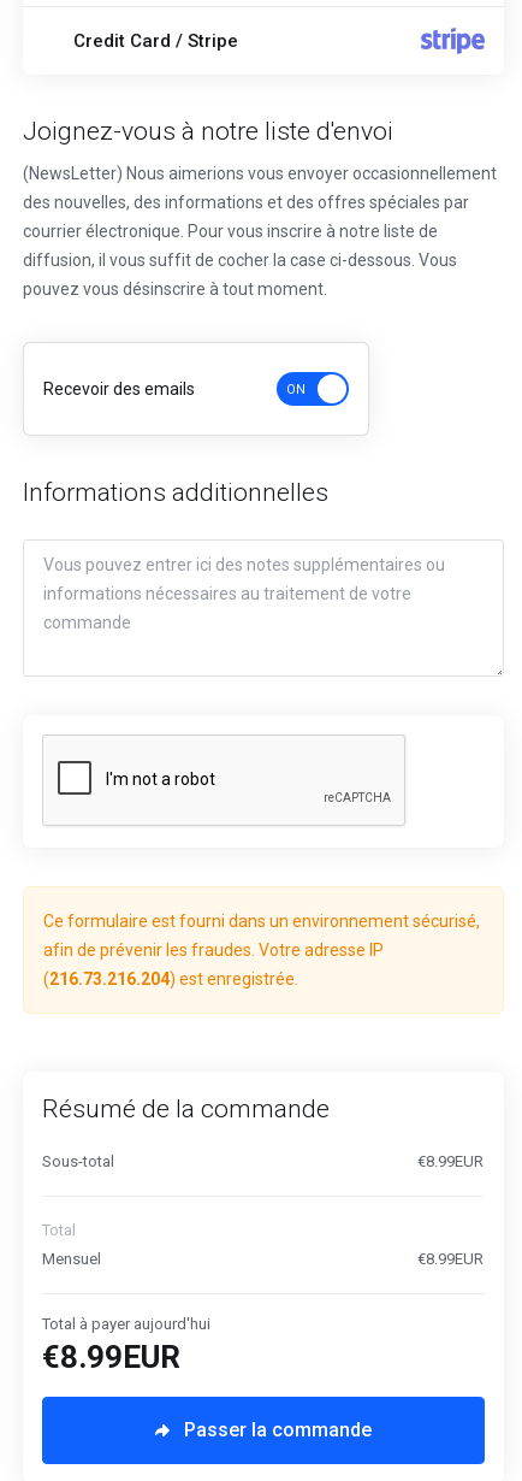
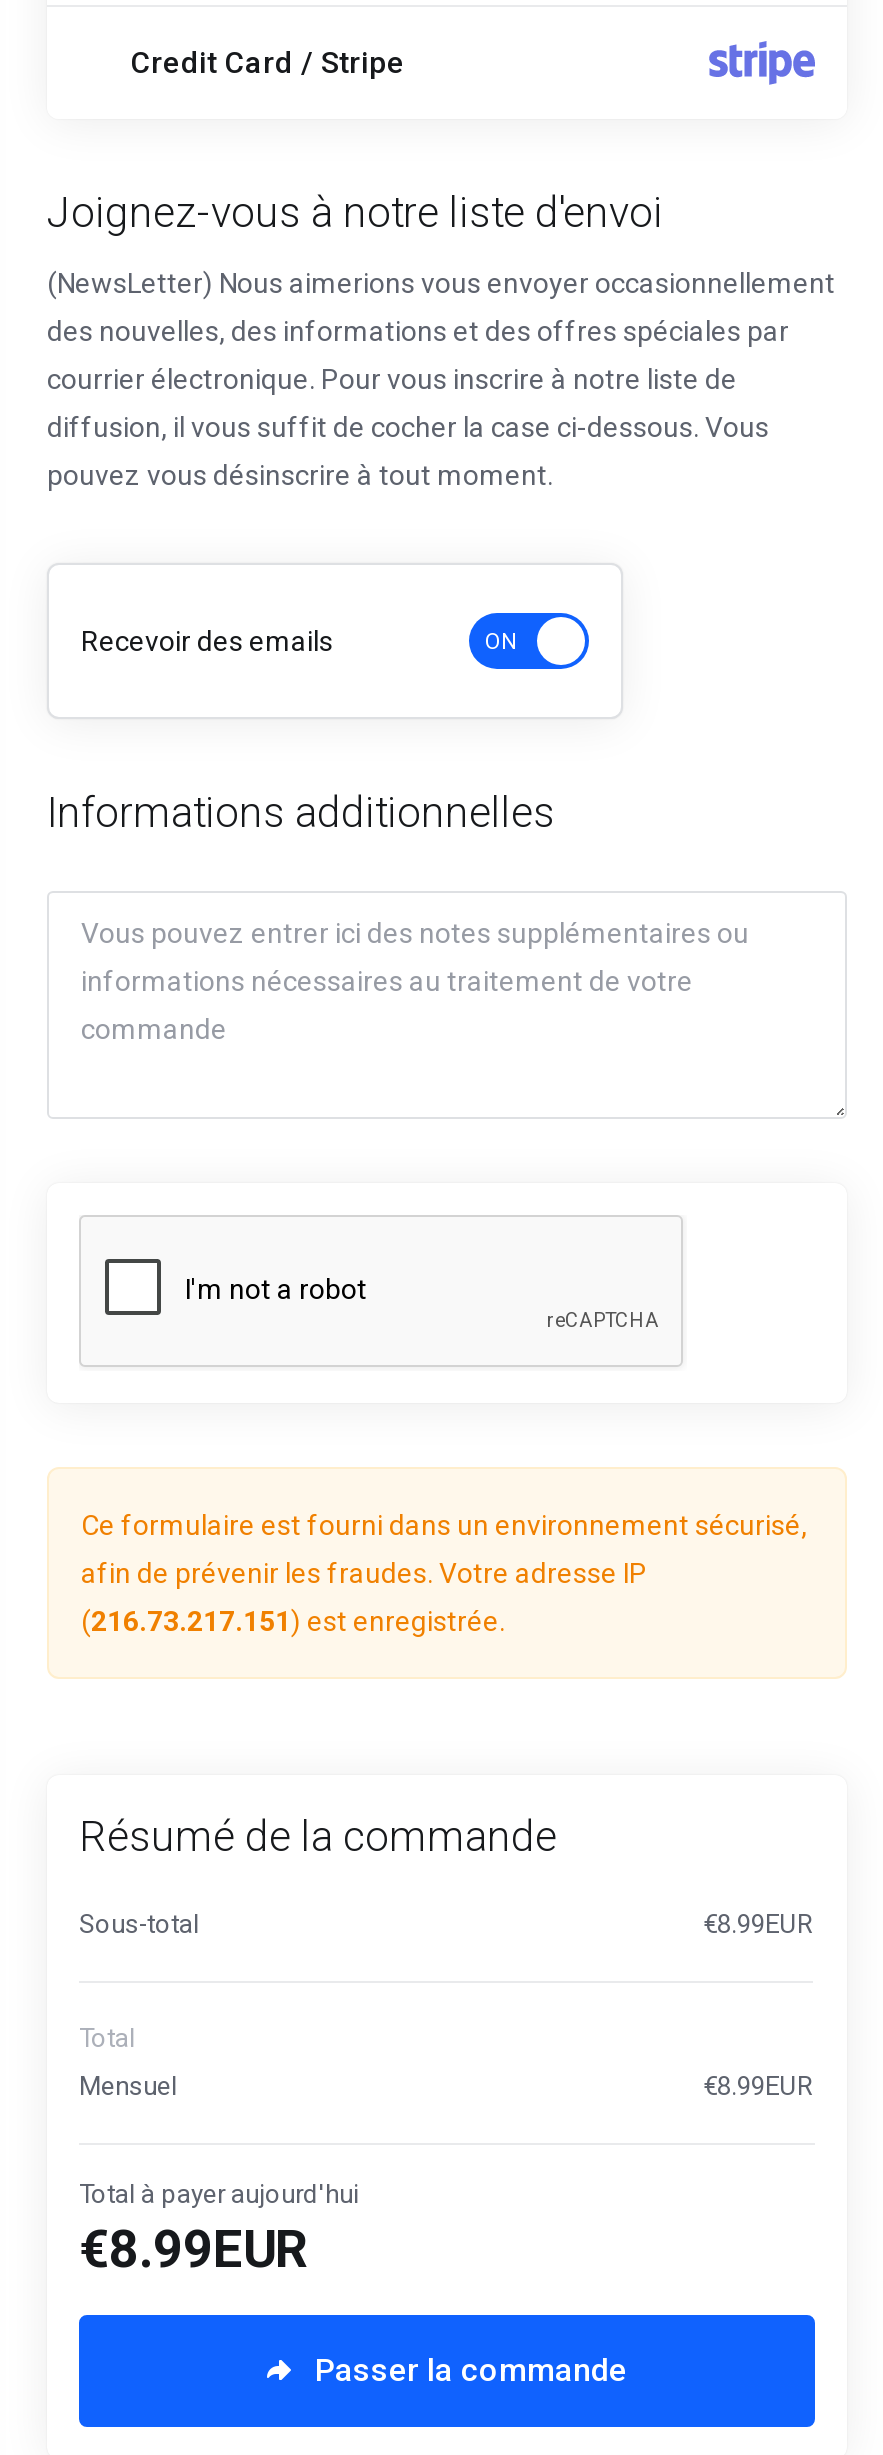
[43,969,298,989] (216.73.216.204) est enregistrée. -> [81,1605,505,1637] (216.73.217.151) est enregistrée.

